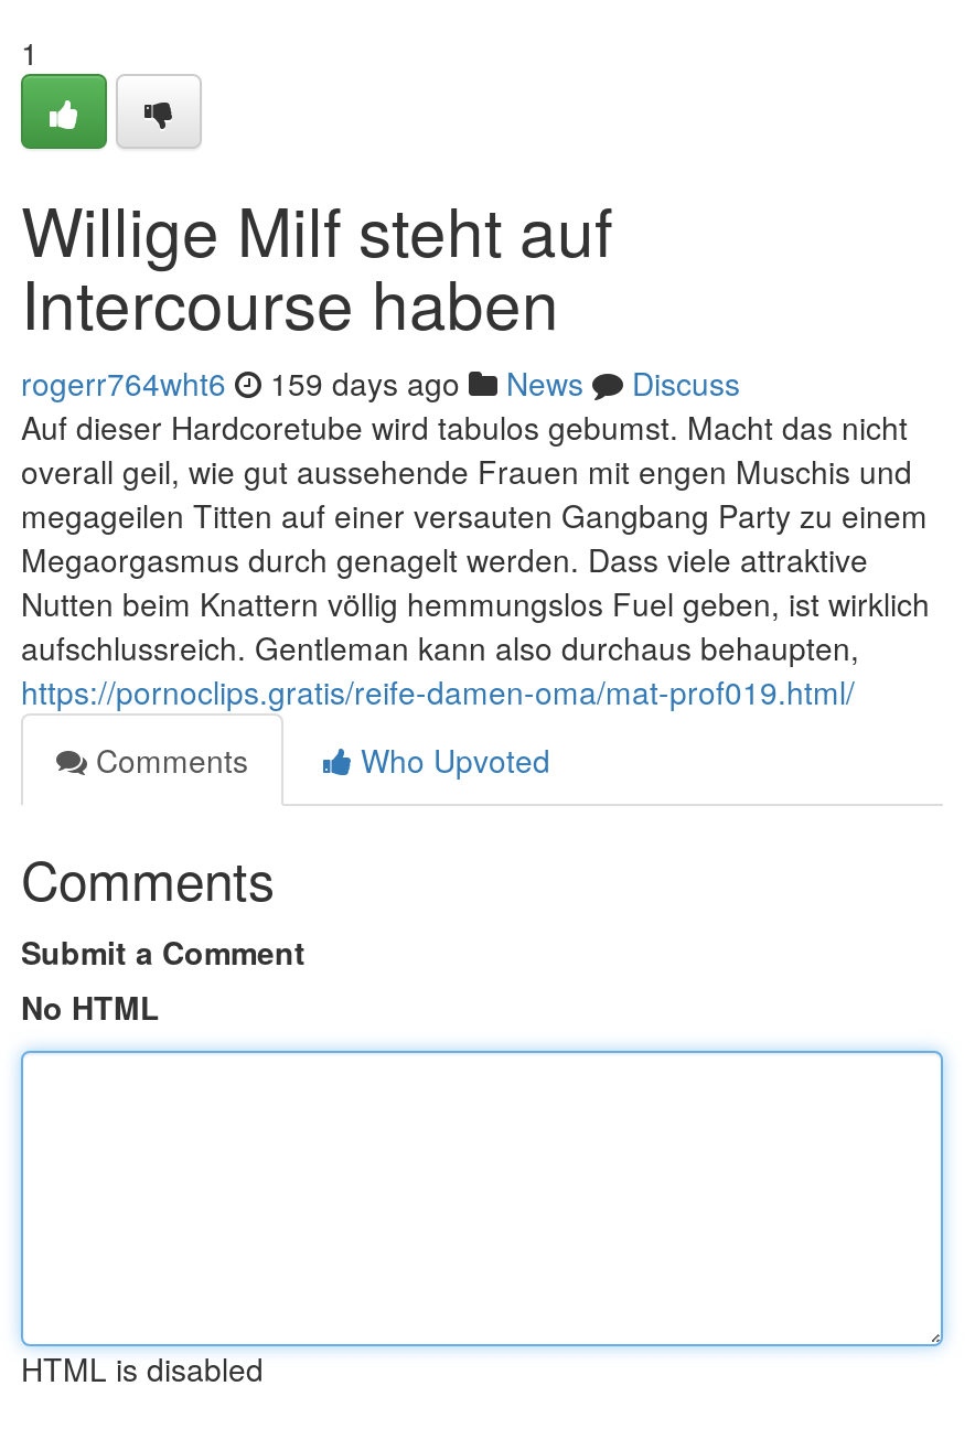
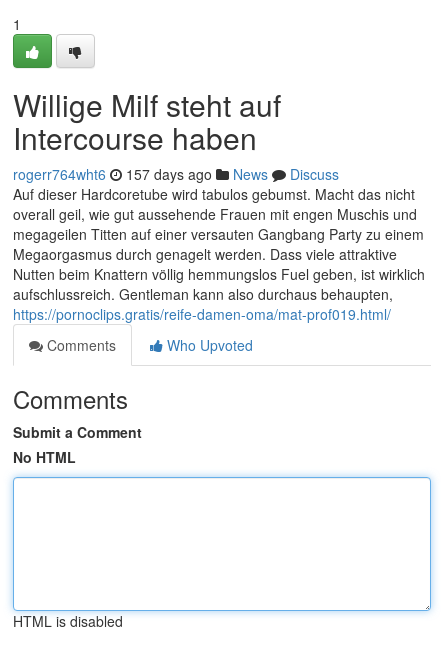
[21,361,740,405] rogerr764wht6 159 days ago News Discuss -> [13,164,339,184] rogerr764wht6 157 days ago News Discuss

